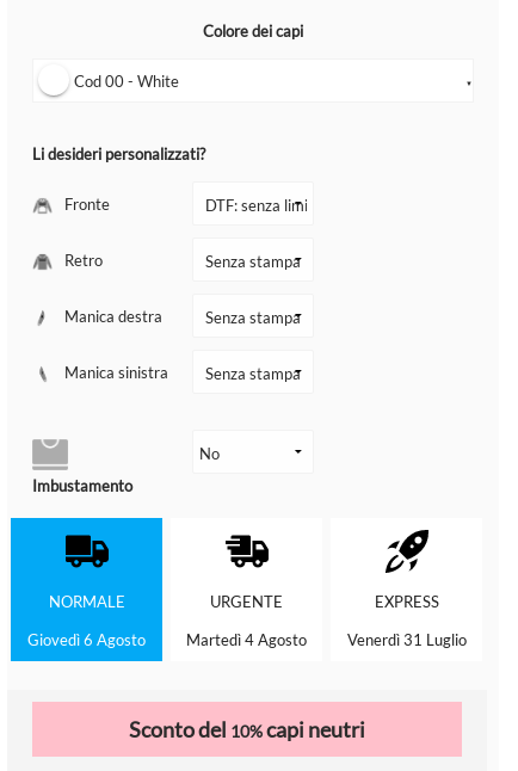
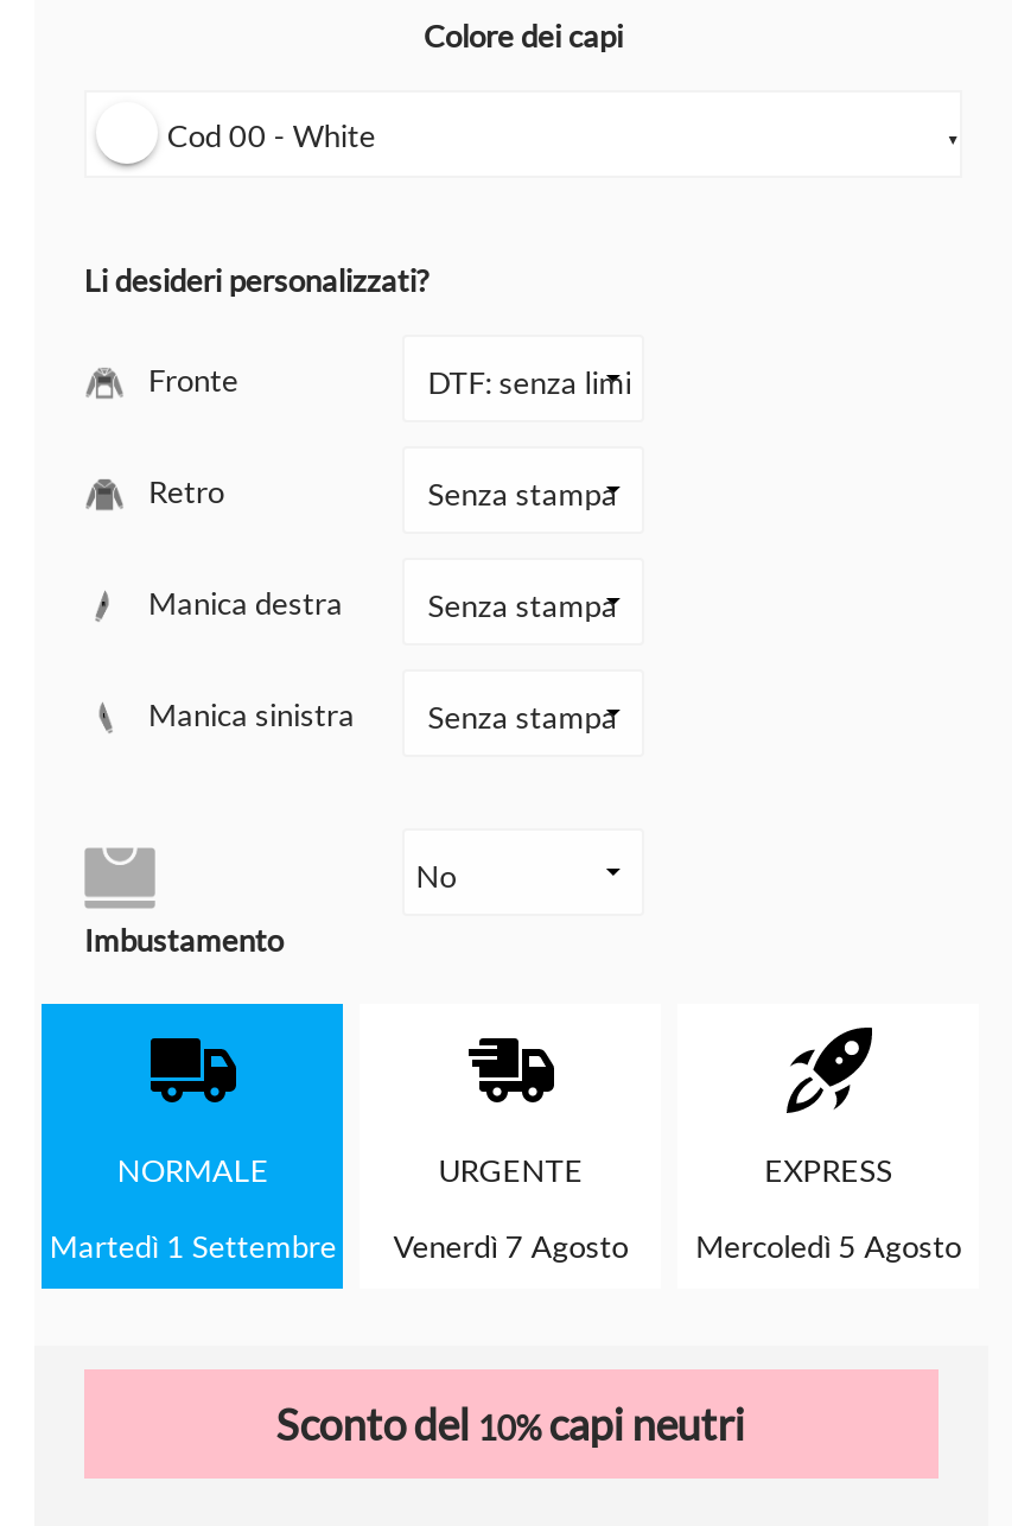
[28,631,146,650] Giovedì 6 Agosto -> [50,1228,337,1266] Martedì 1 Settembre
[186,631,307,650] Martedì 4 Agosto -> [393,1228,628,1266] Venerdì 7 Agosto
[347,631,466,650] Venerdì 31 Luglio -> [696,1228,961,1266] Mercoledì 5 Agosto

